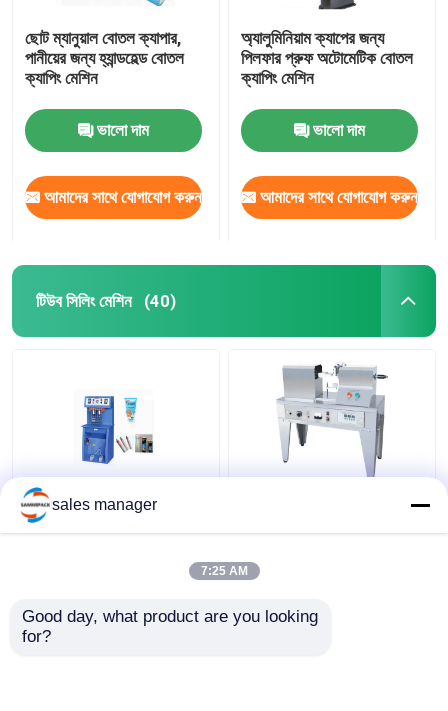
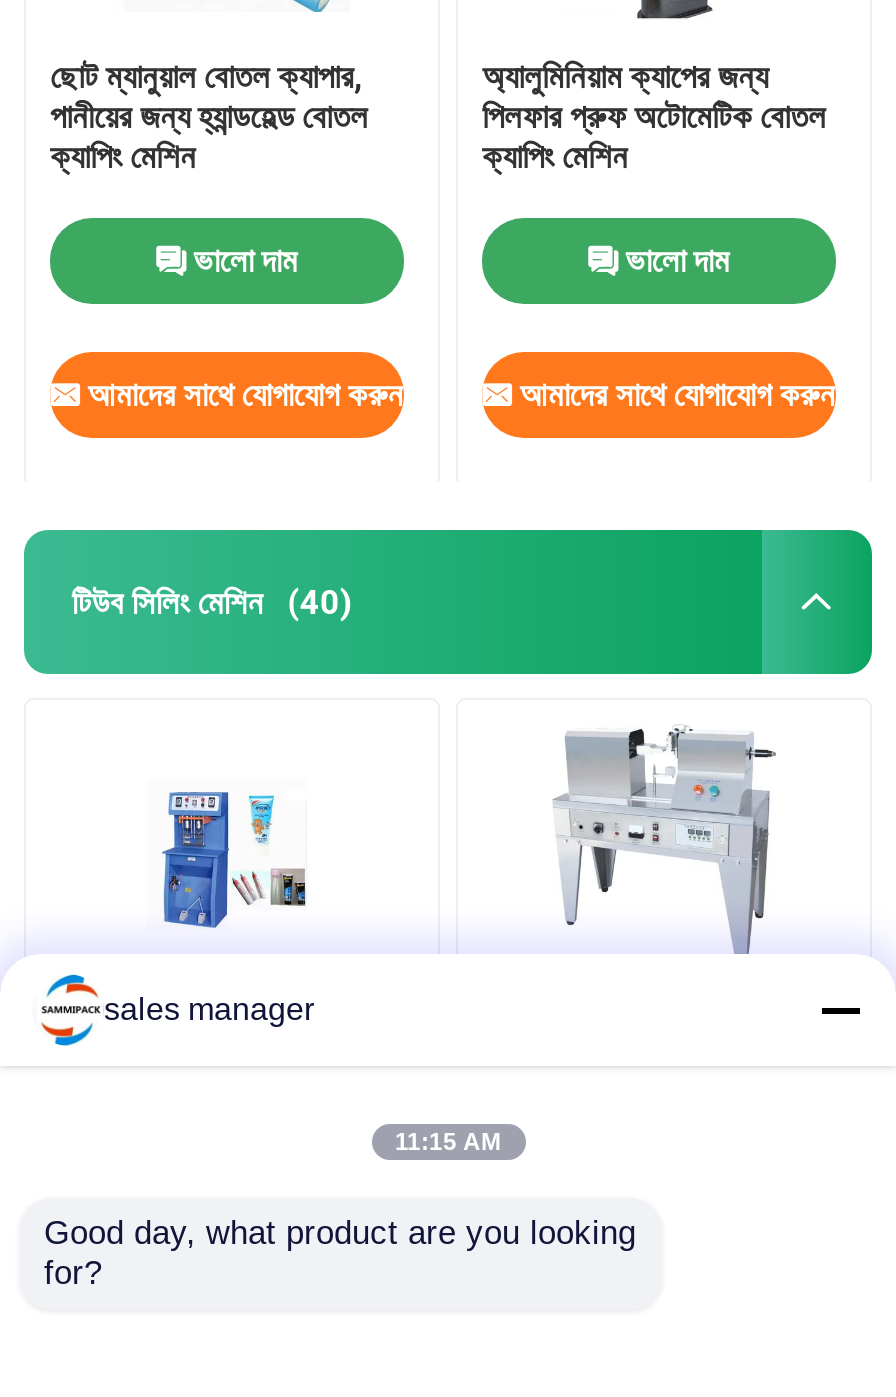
[200,564,247,578] 7:25 AM -> [395,1128,501,1156] 11:15 AM

